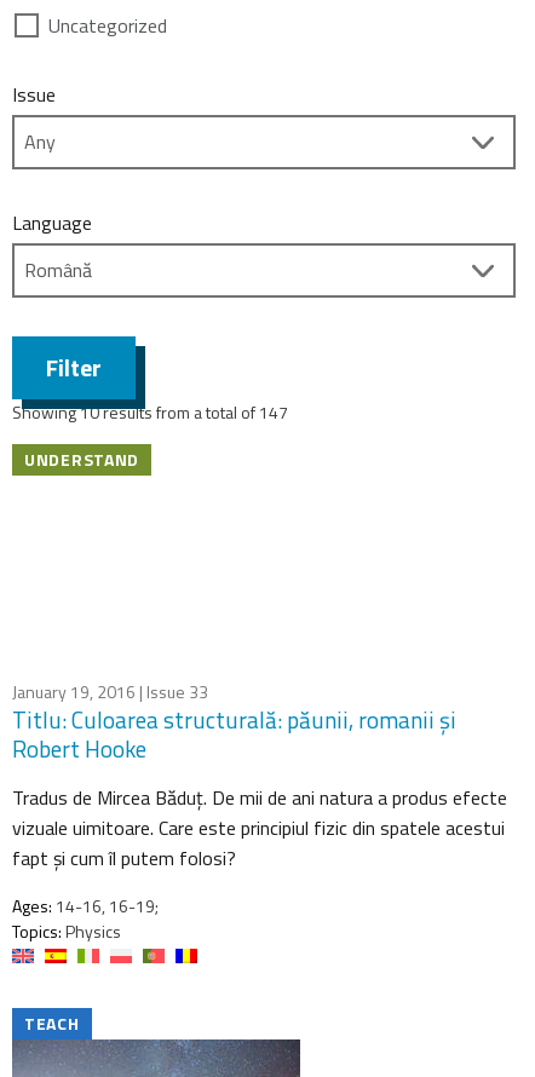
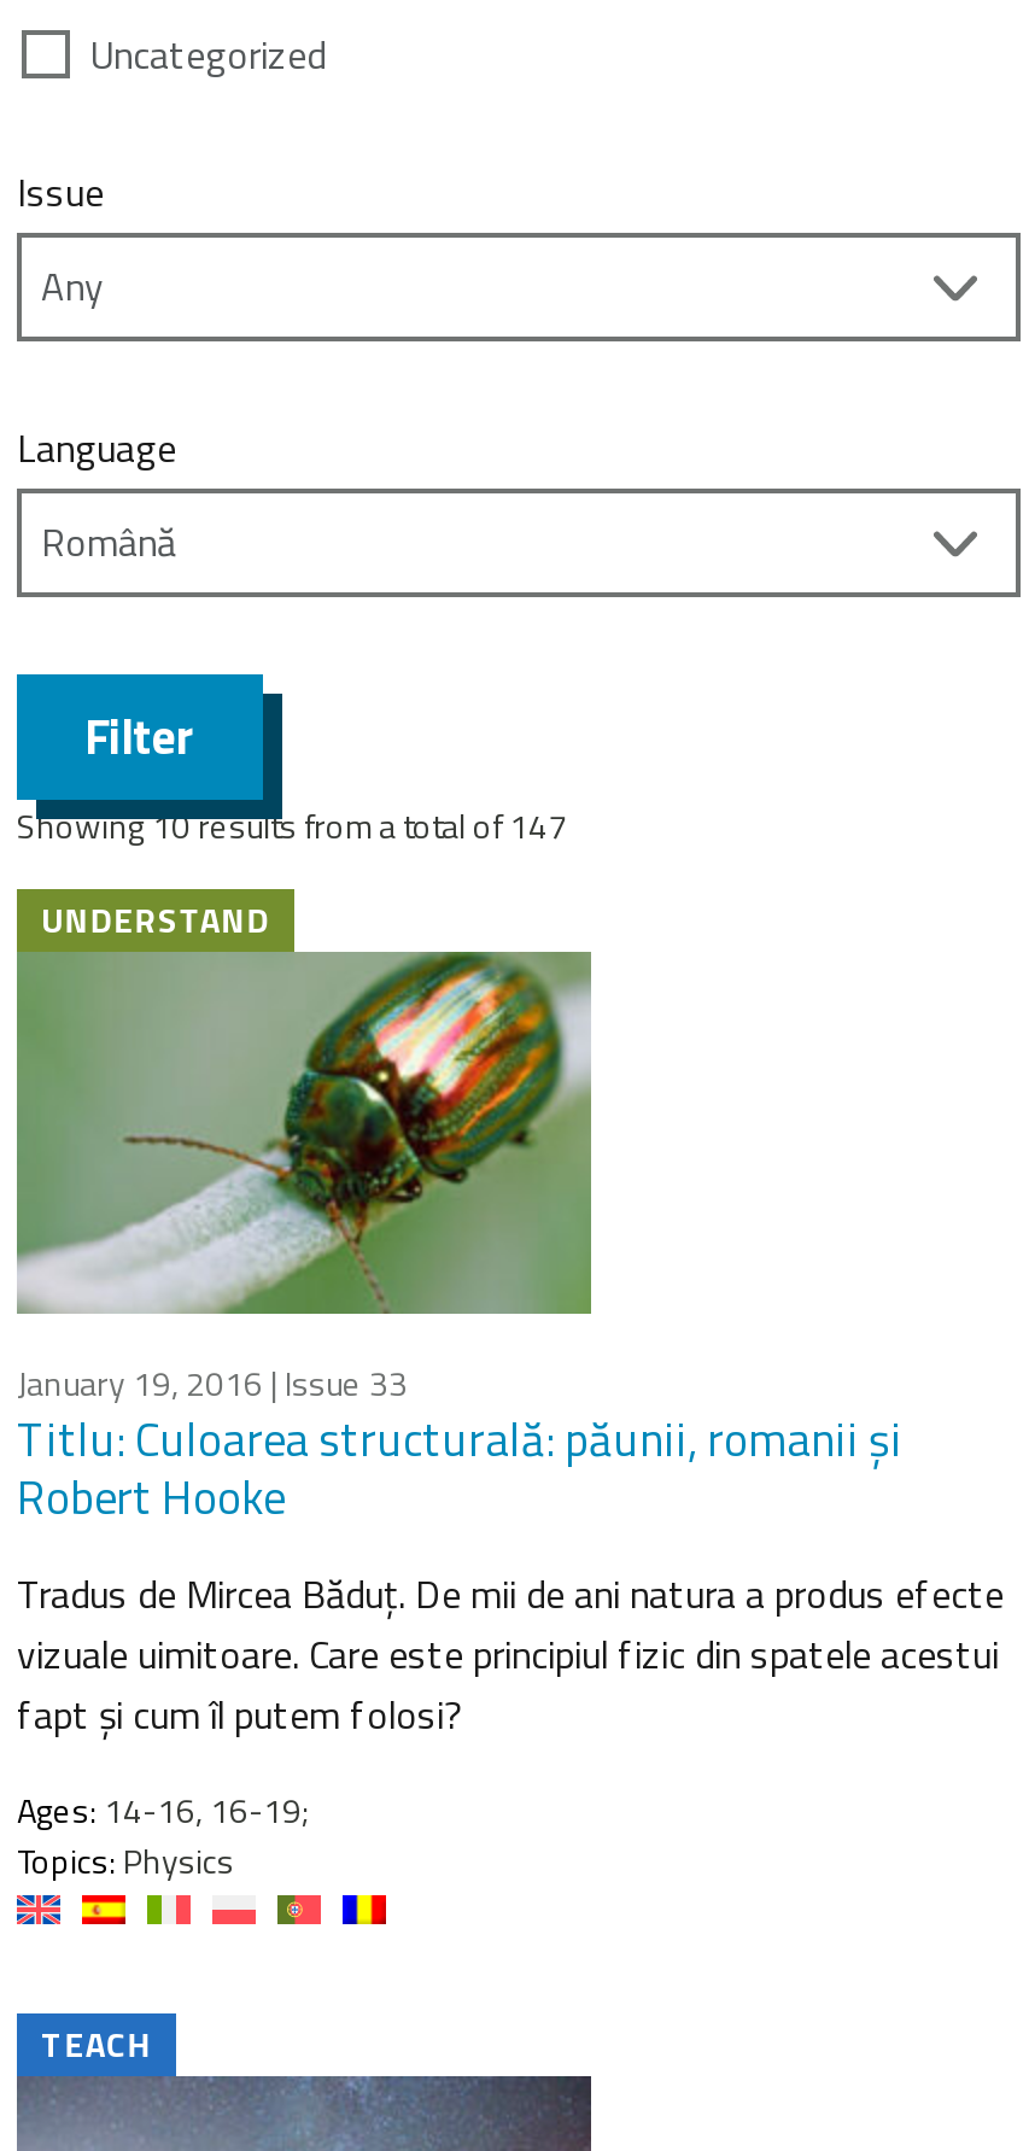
none -> [14,949,594,1316] [image]

